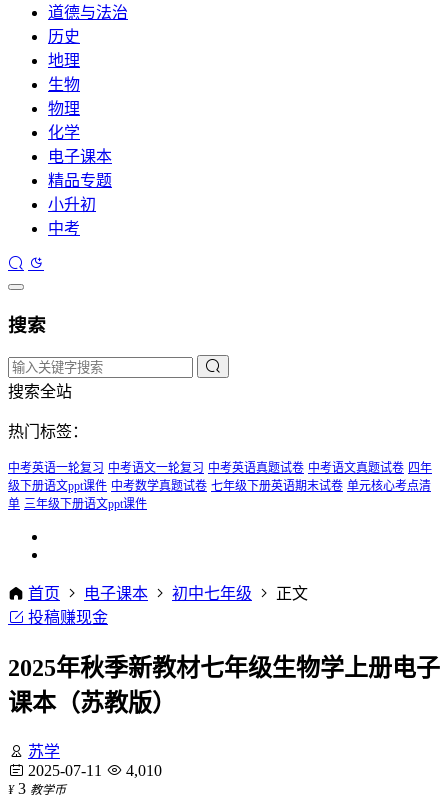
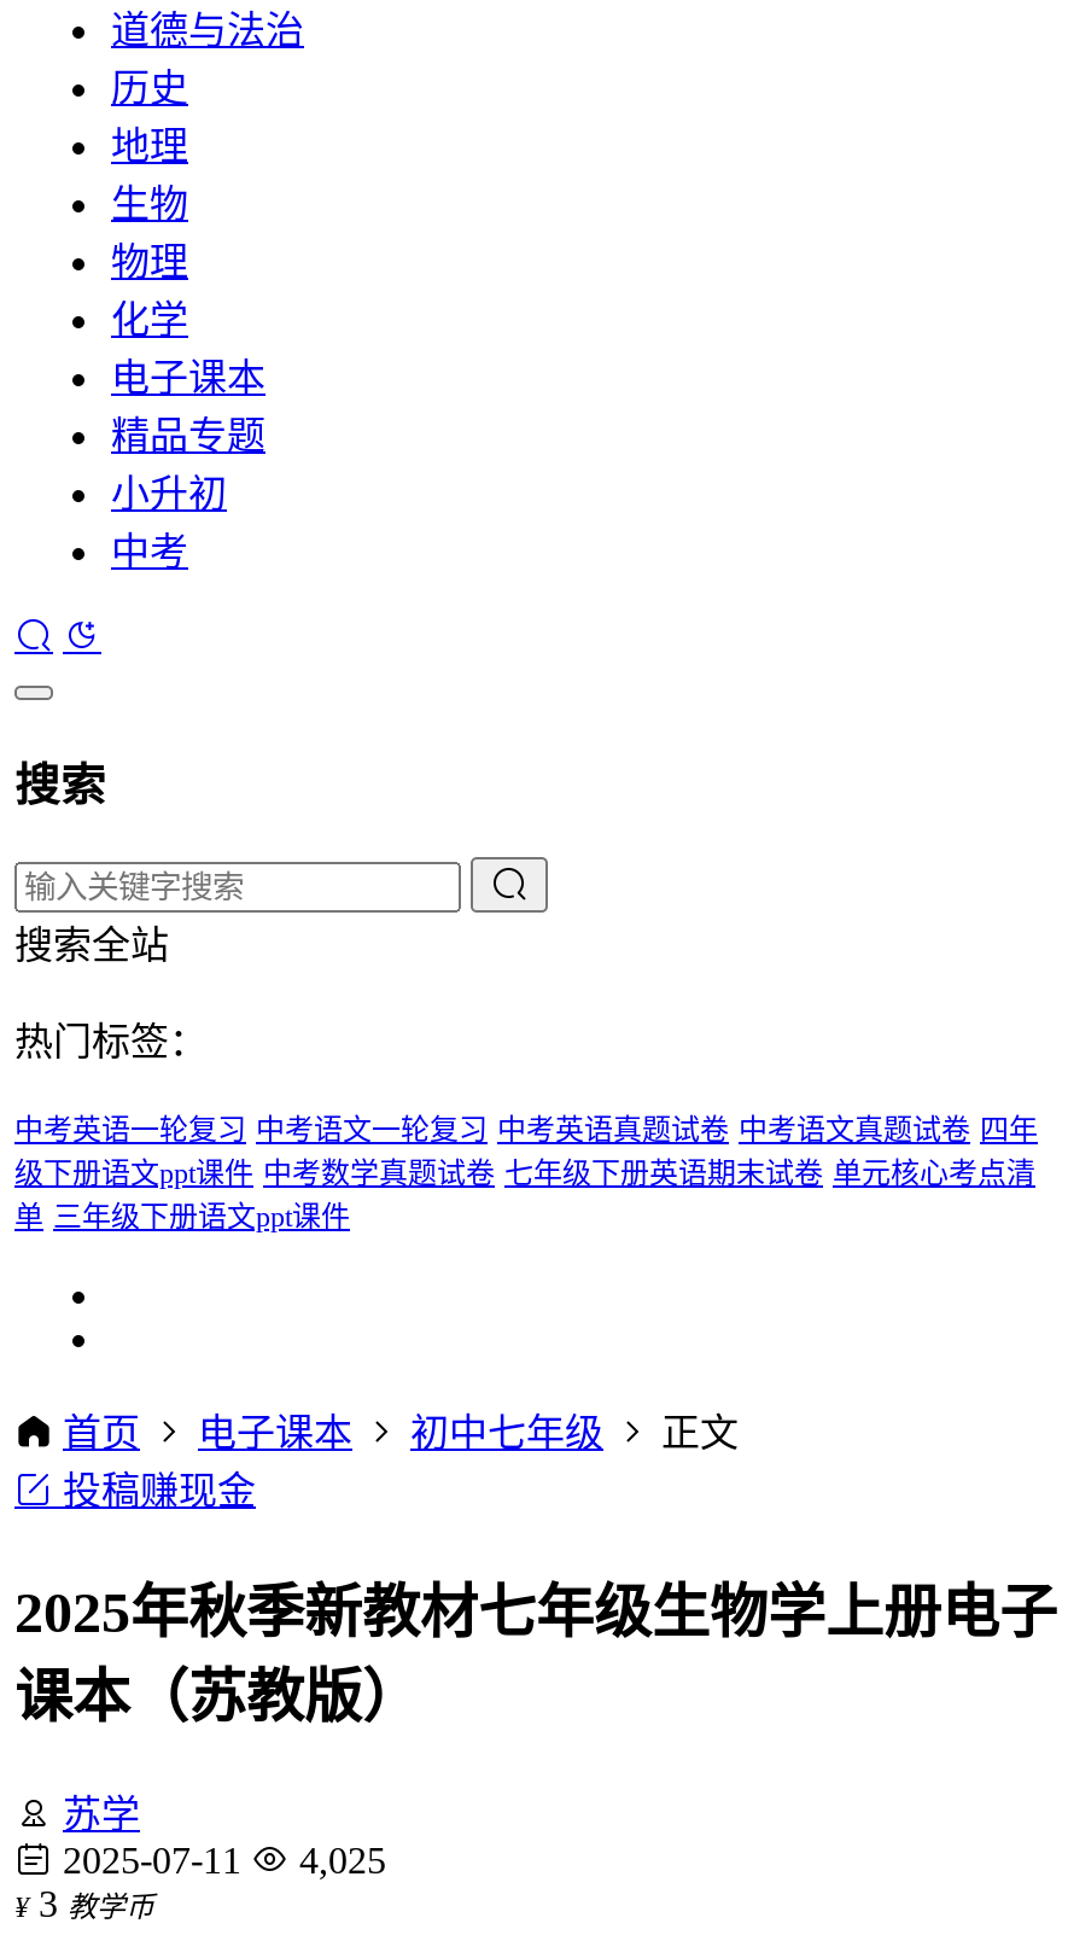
[24,762,162,779] 2025-07-11 4,010 -> [53,1840,386,1881] 2025-07-11 4,025

